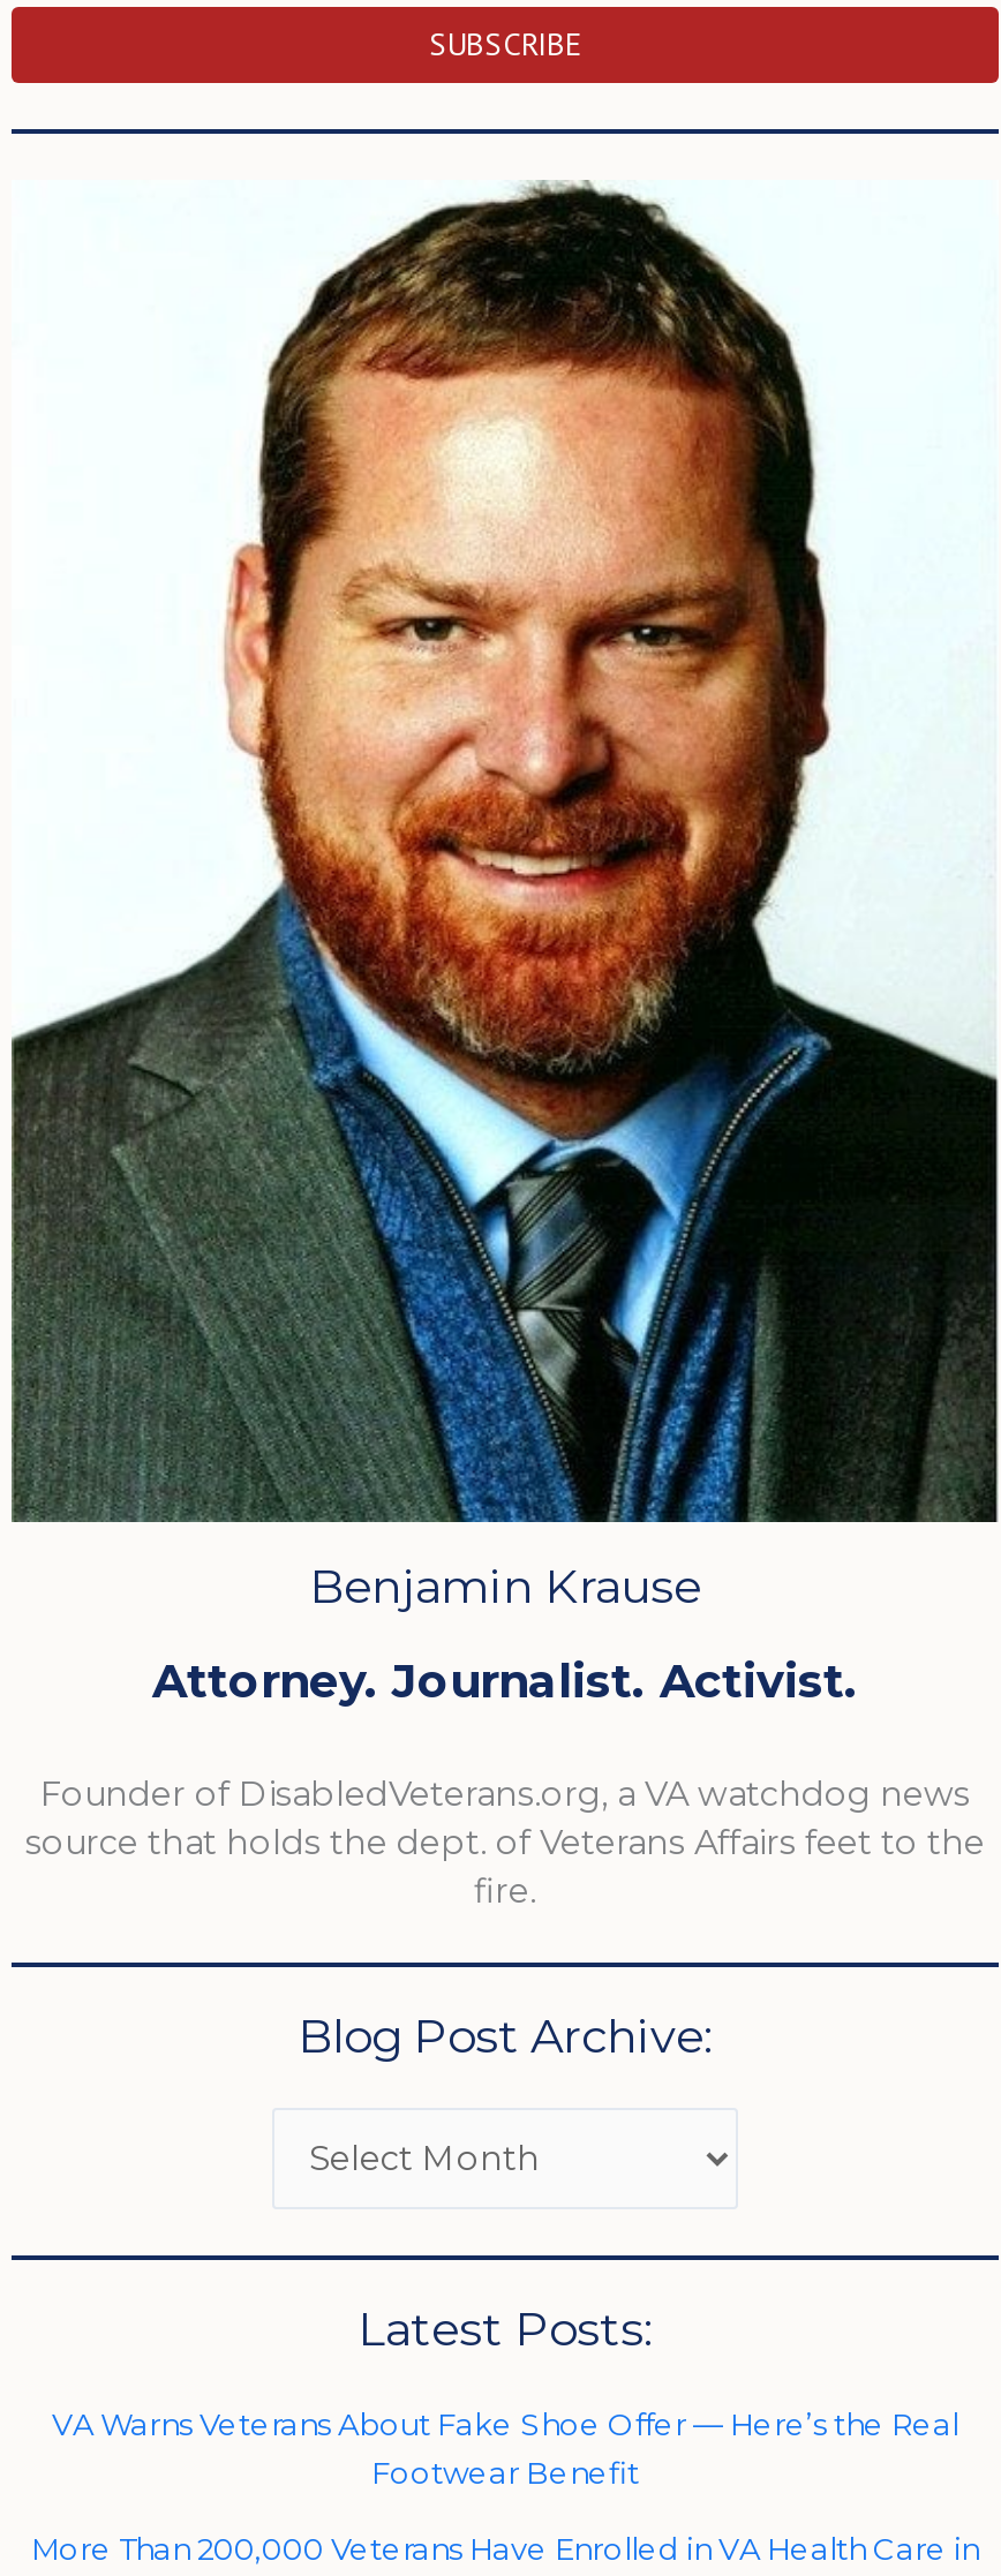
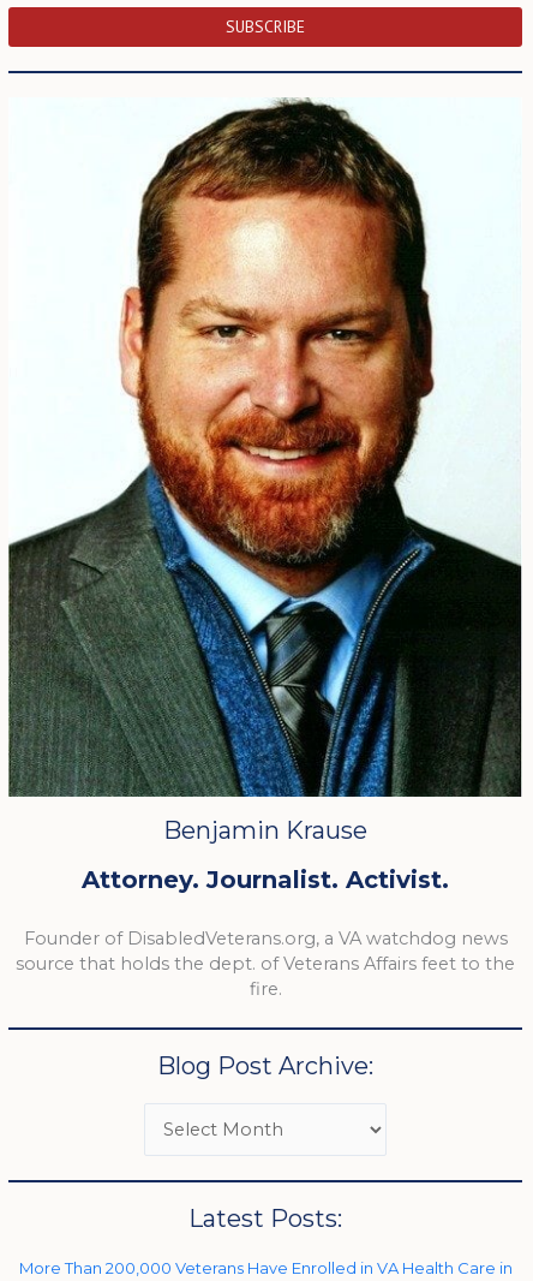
[52,2406,958,2492] VA Warns Veterans About Fake Shoe Offer — Here’s the Real | Footwear Benefit -> none

